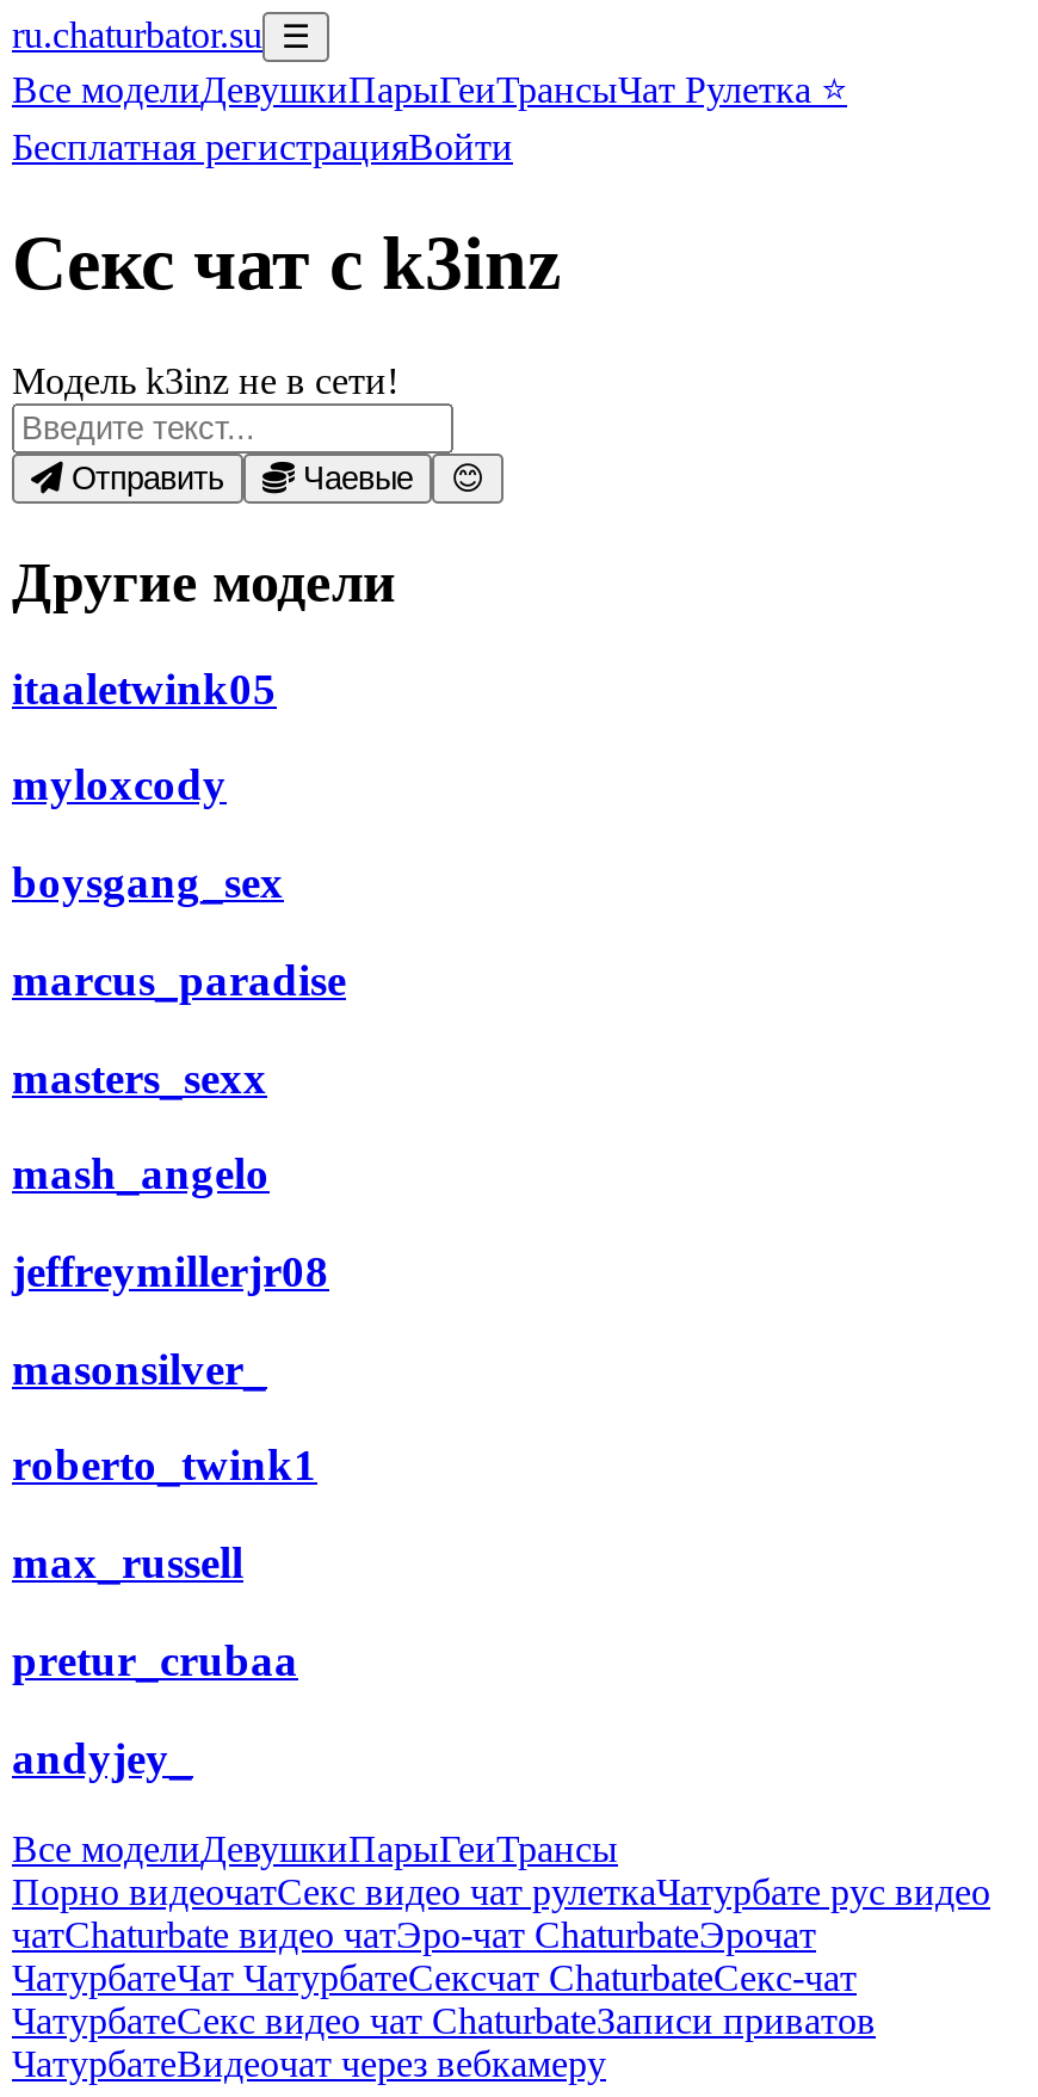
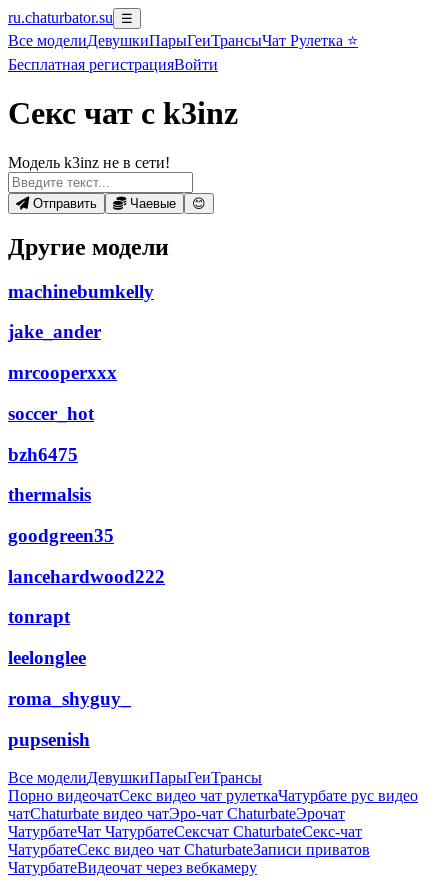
[12,663,277,713] itaaletwink05 -> [8,281,154,302] machinebumkelly
[12,760,227,810] myloxcody -> [8,321,101,342] jake_ander
[12,857,284,907] boysgang_sex -> [8,362,117,383] mrcooperxxx
[12,954,346,1004] marcus_paradise -> [8,403,94,424] soccer_hot
[12,1052,267,1102] masters_sexx -> [8,444,78,465] bzh6475
[12,1149,270,1199] mash_angelo -> [8,484,91,505] thermalsis
[12,1246,329,1296] jeffreymillerjr08 -> [8,525,114,546] goodgreen35
[12,1343,267,1393] masonsilver_ -> [8,566,165,587] lancehardwood222
[12,1440,317,1490] roberto_twink1 -> [8,606,70,627] tonrapt
[12,1538,243,1588] max_russell -> [8,647,86,668] leelonglee
[12,1635,298,1685] pretur_crubaa -> [8,688,131,709] roma_shyguy_
[12,1732,193,1782] andyjey_ -> [8,729,90,750] pupsenish

